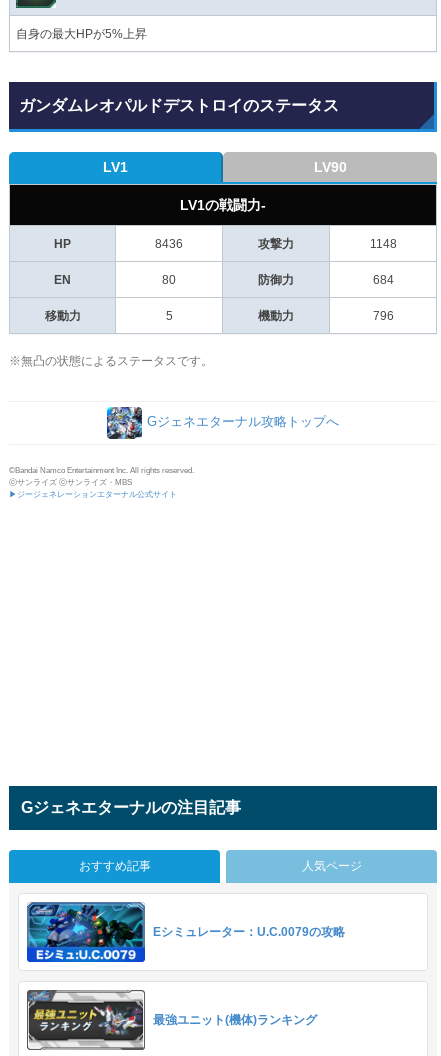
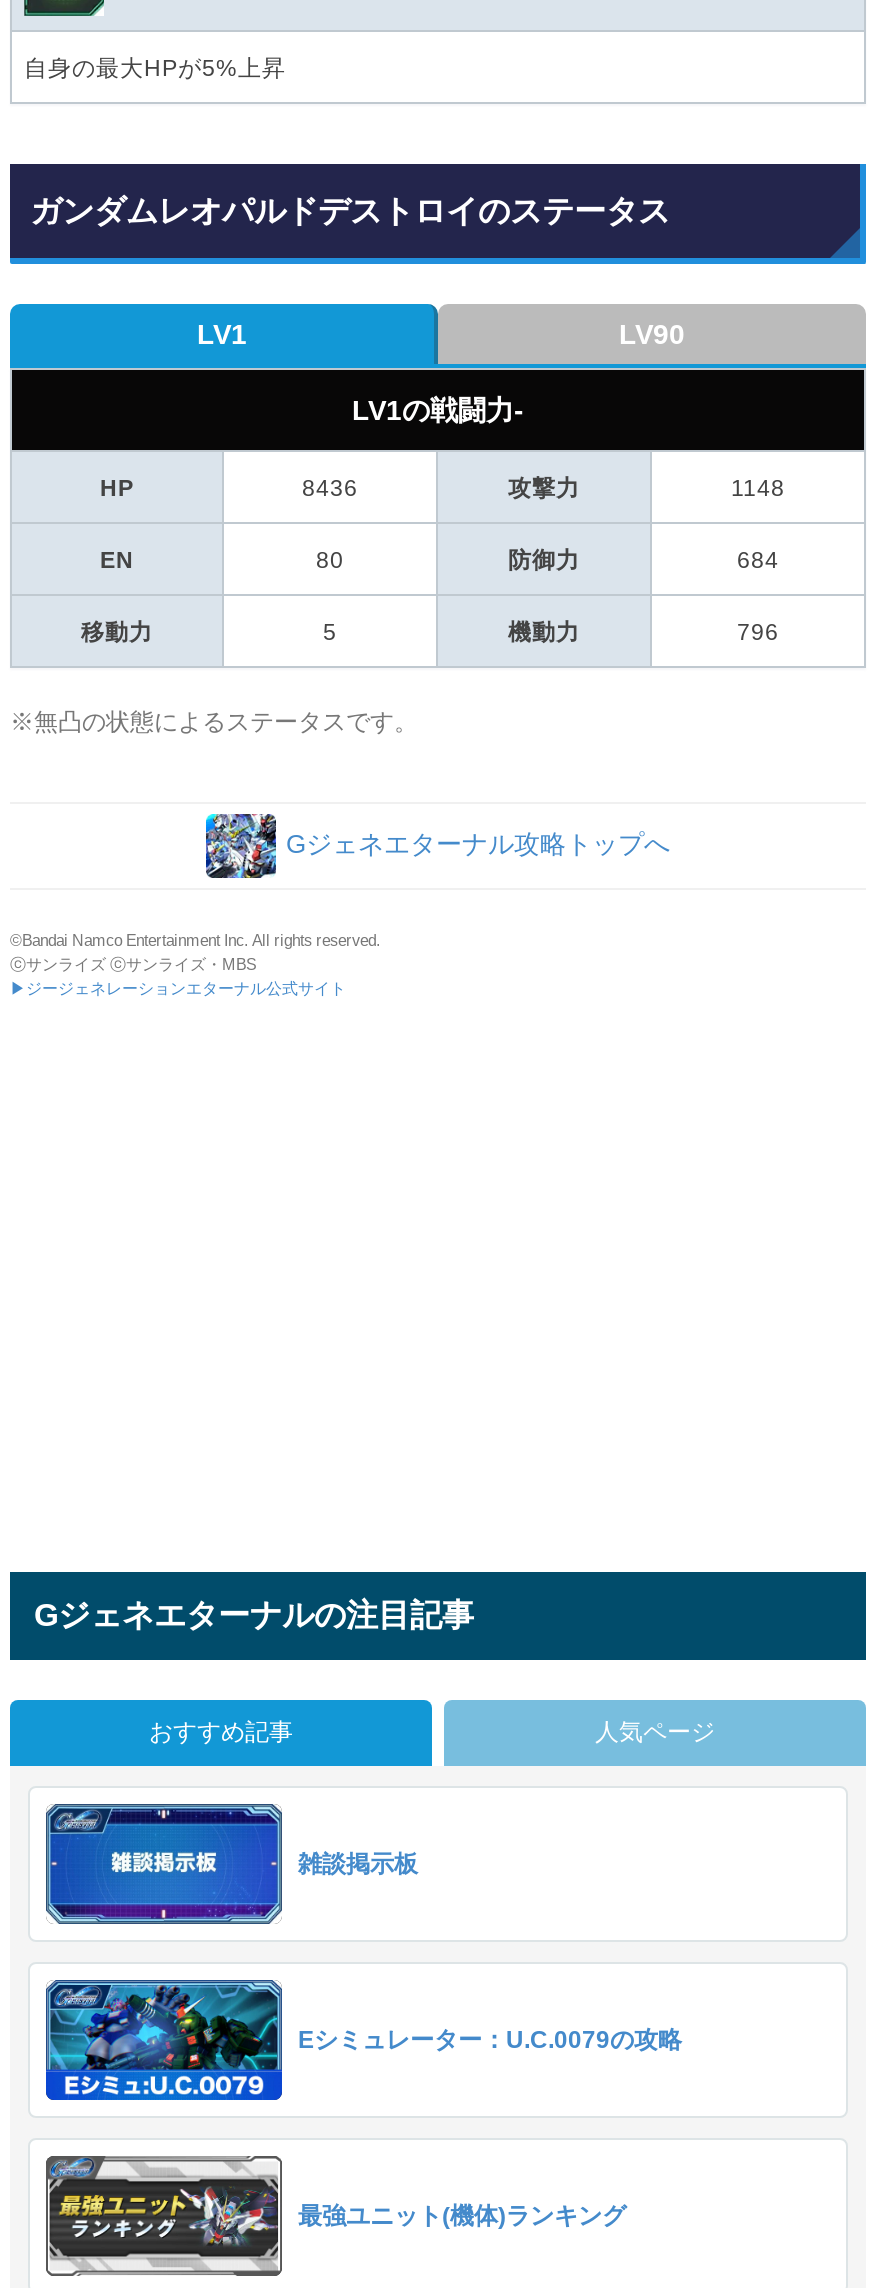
none -> [46,1808,418,1924] [image] | 雑談掲示板

